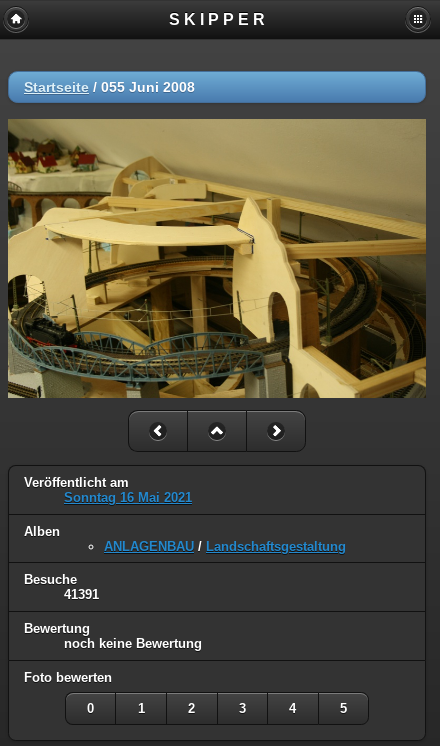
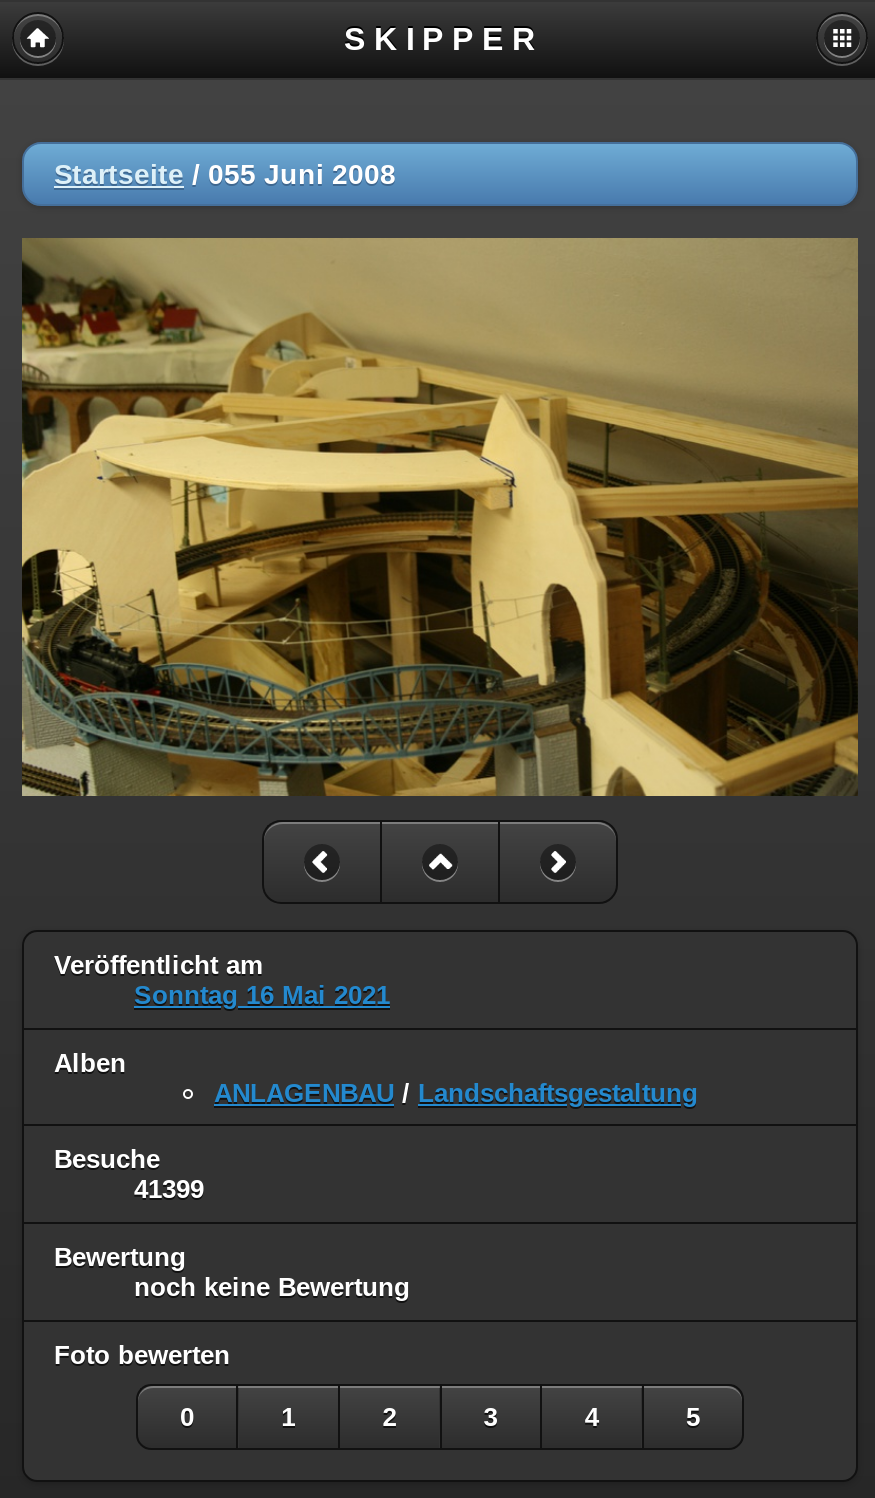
[64,587,99,602] 41391 -> [134,1175,204,1205] 41399

